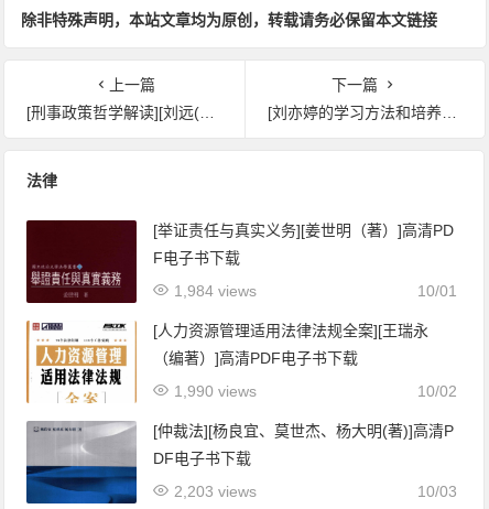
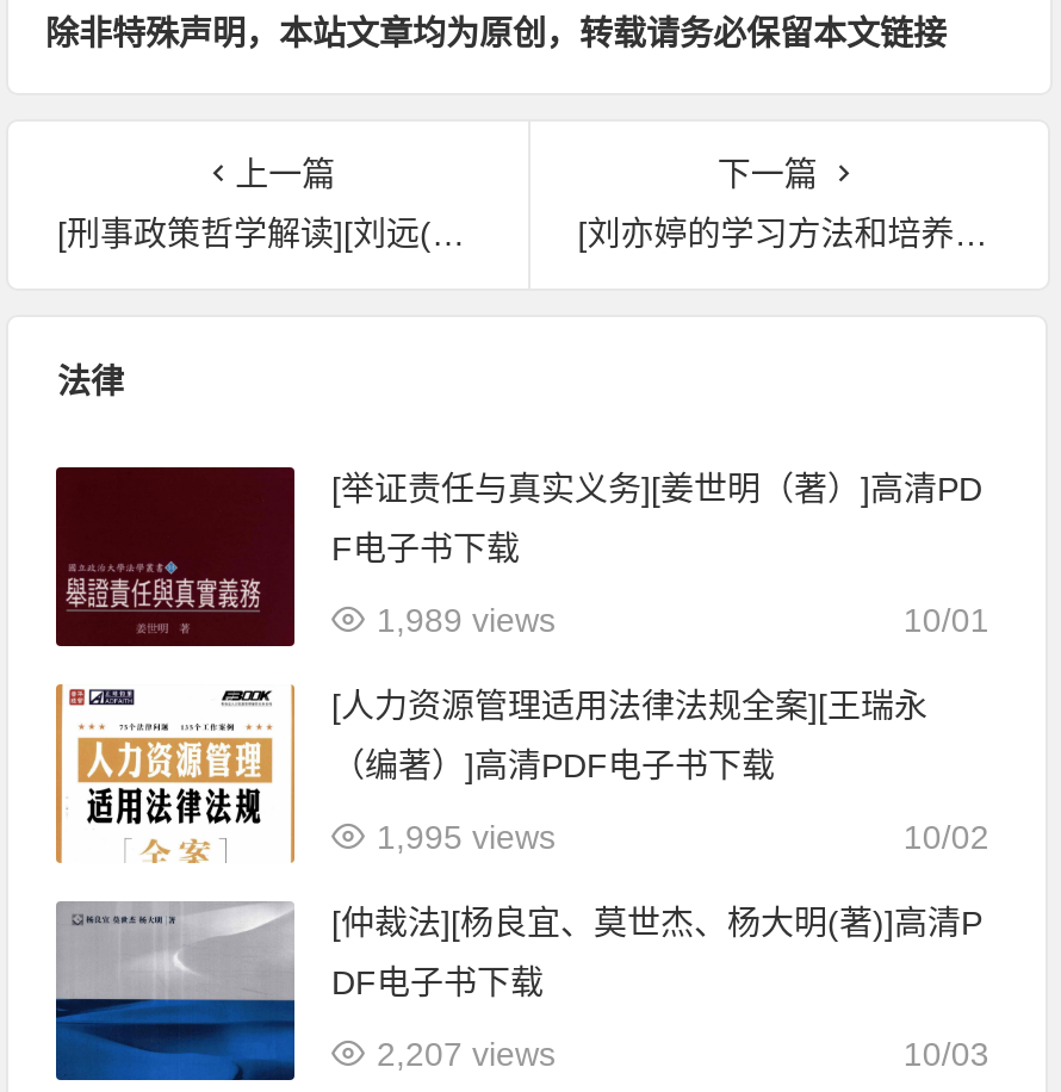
[175,280,257,298] 1,984 views -> [377,597,556,635] 1,989 views
[175,381,257,398] 1,990 views -> [377,814,556,852] 1,995 views
[175,481,257,499] 2,203 views -> [377,1031,556,1069] 2,207 views

